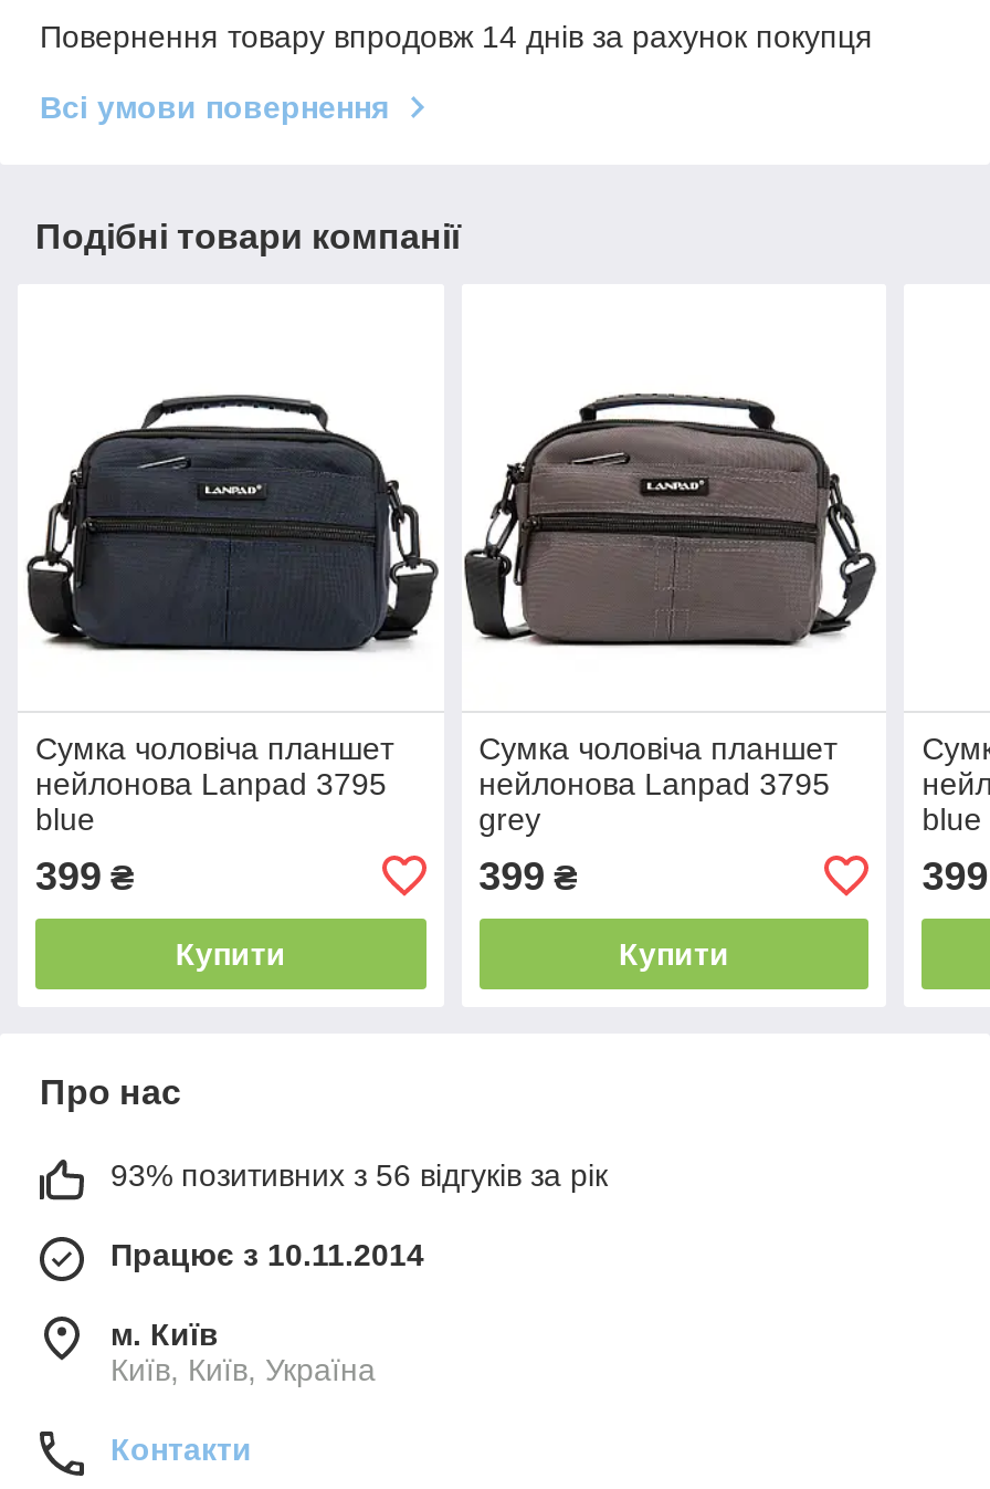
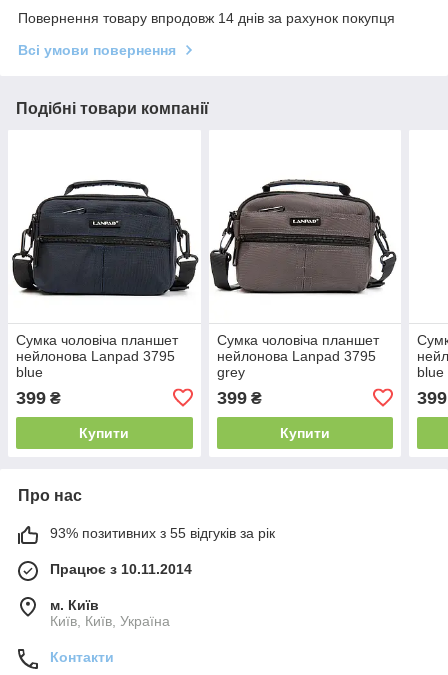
[110,1157,608,1192] 93% позитивних з 56 відгуків за рік -> [50,525,275,541] 93% позитивних з 55 відгуків за рік

